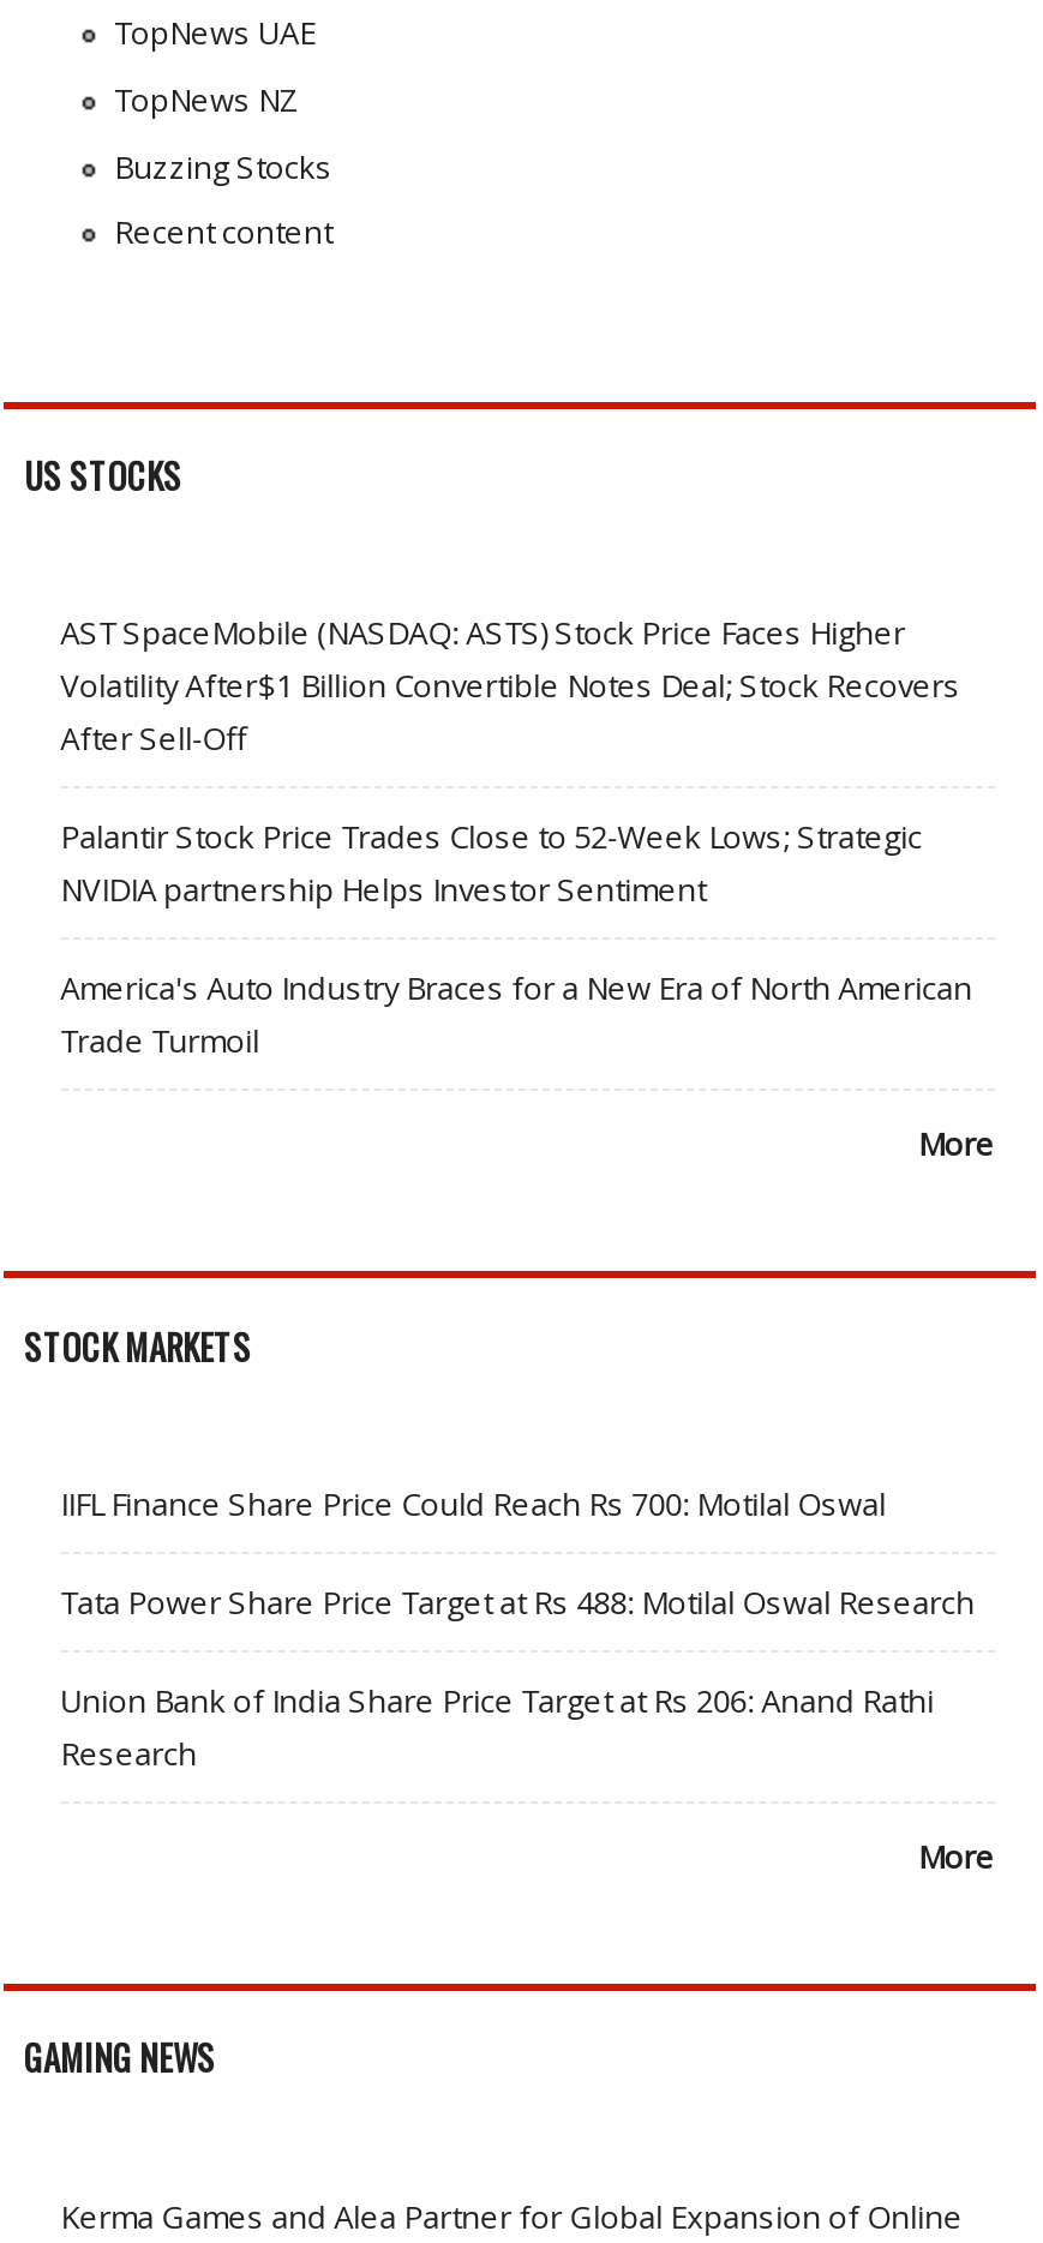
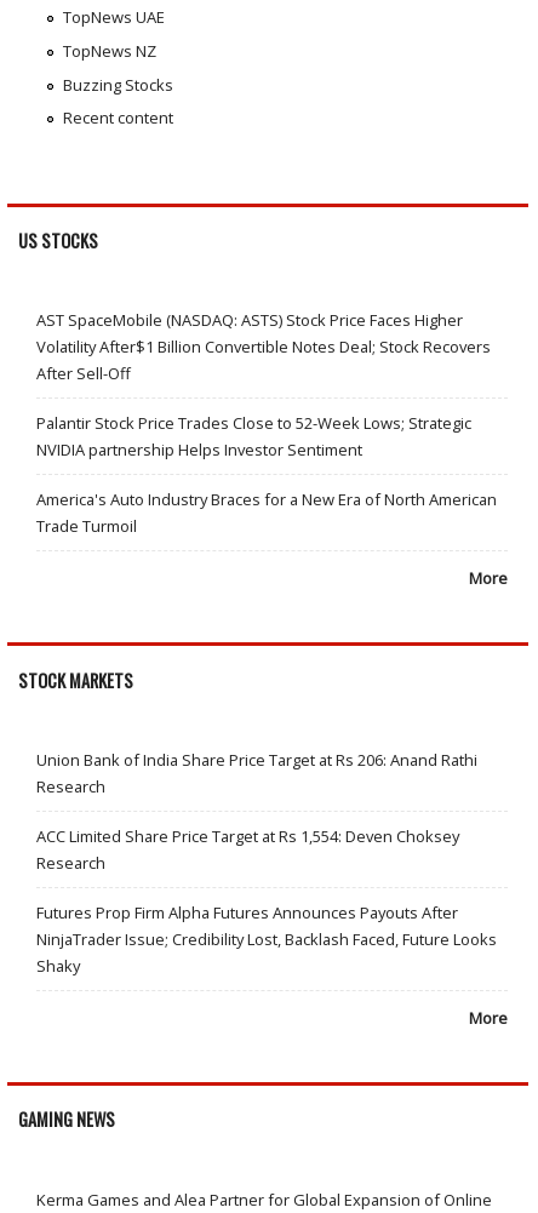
[60,1482,975,1624] IIFL Finance Share Price Could Reach Rs 700: Motilal Oswal | Tata Power Share Price Target at Rs 488: Motilal Oswal Research -> none
moved [60,1679,934,1775] -> [36,749,477,797]: Union Bank of India Share Price Target at Rs 206: Anand Rathi | Research
none -> [36,825,496,977] ACC Limited Share Price Target at Rs 1,554: Deven Choksey | Research | Futures Prop Firm Alpha Futures Announces Payouts After | NinjaTrader Issue; Credibility Lost, Backlash Faced, Future Looks | Shaky

